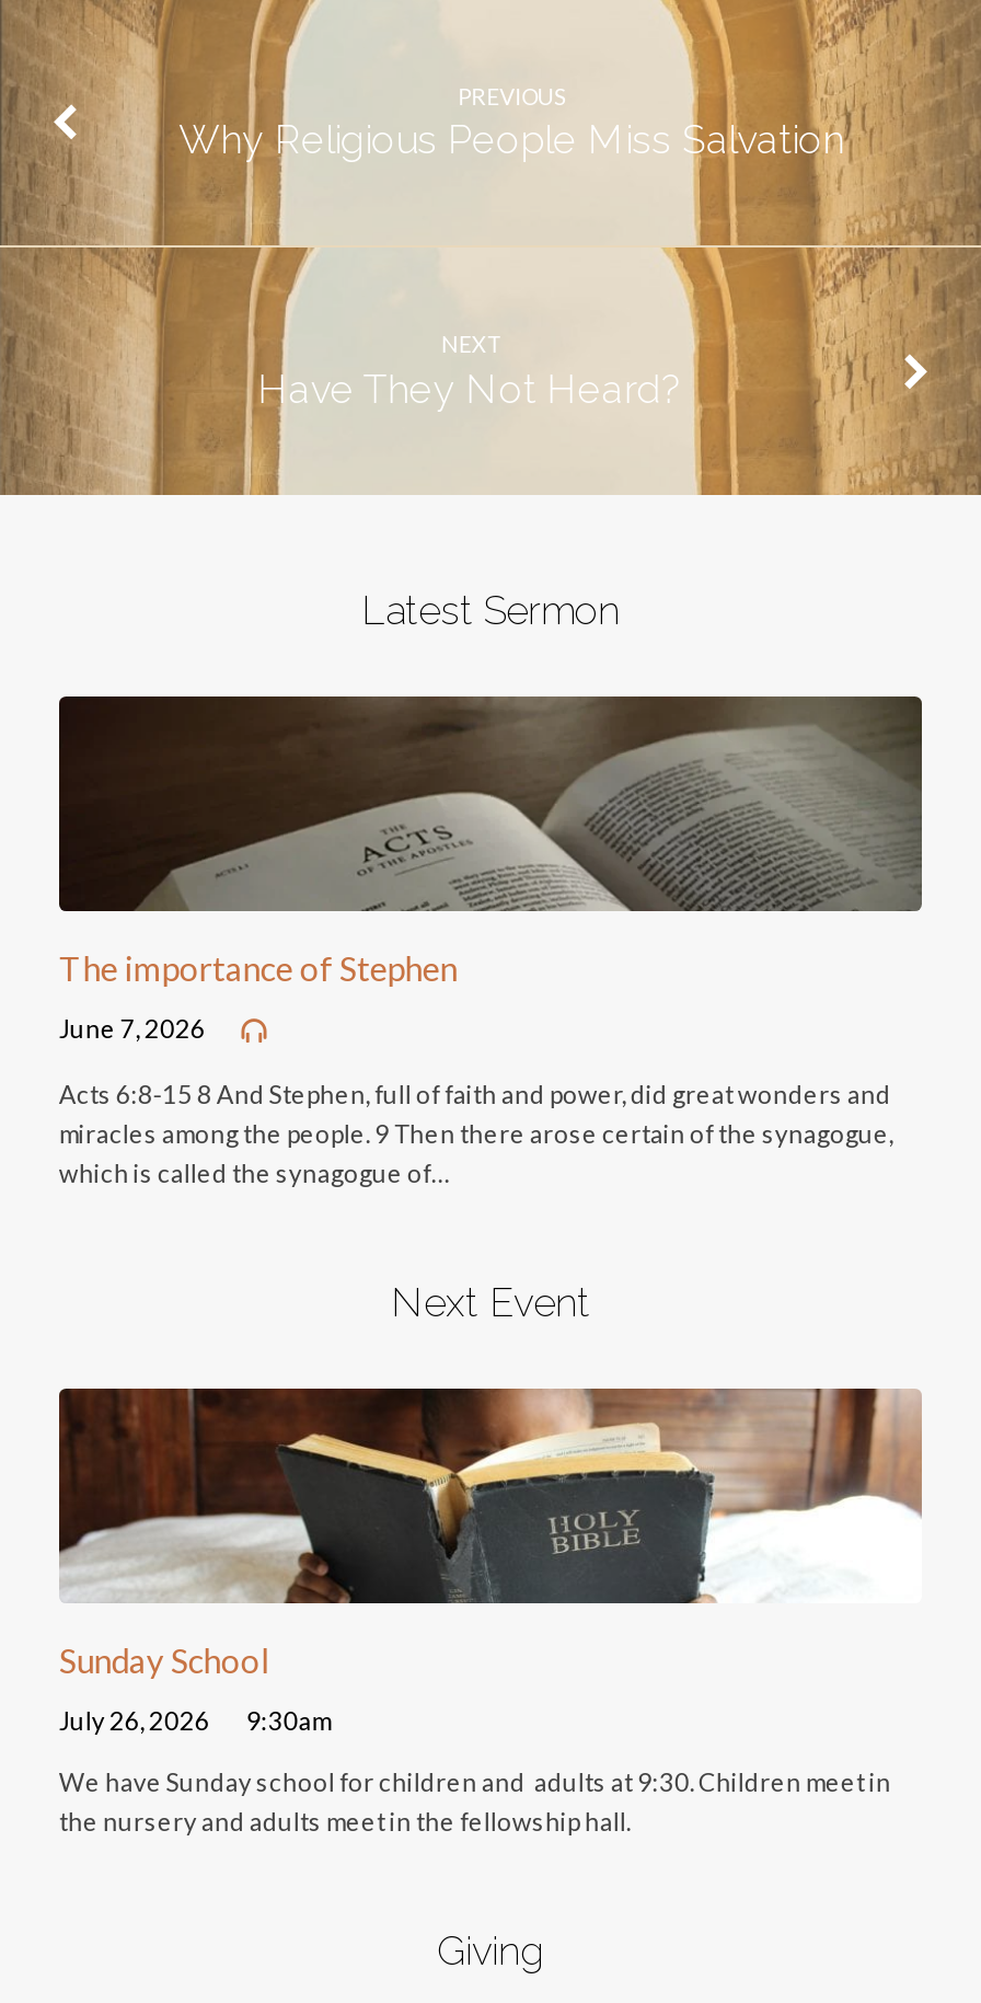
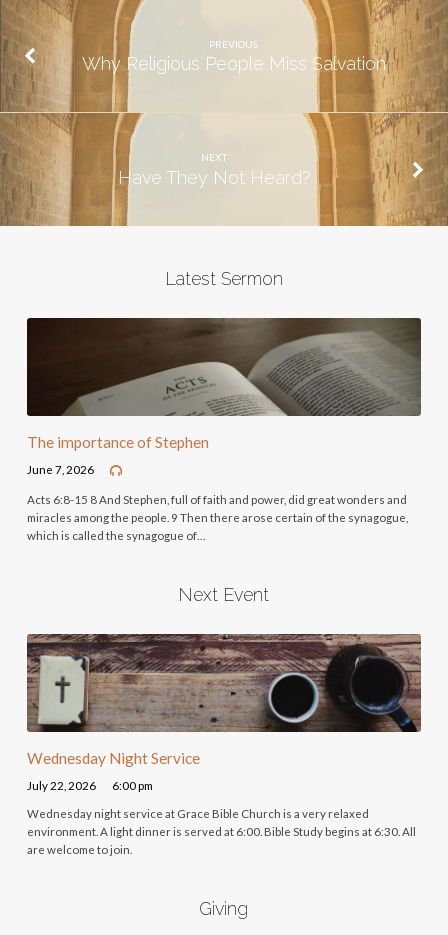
[59,1389,922,1679] [image] | Sunday School -> [27,633,422,766] [image] | Wednesday Night Service
[59,1706,331,1734] July 26, 2026 | 9:30am -> [27,779,153,792] July 22, 2026 | 6:00 pm
[59,1767,891,1835] We have Sunday school for children and adults at 9:30. Children meet in | the nursery and adults meet in the fellowship hall. -> [27,807,416,856] Wednesday night service at Grace Bible Church is a very relaxed | environment. A light dinner is served at 6:00. Bible Study begins at 6:30. All | are welcome to join.

